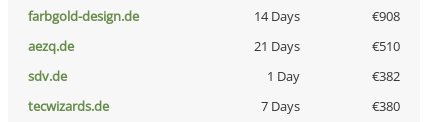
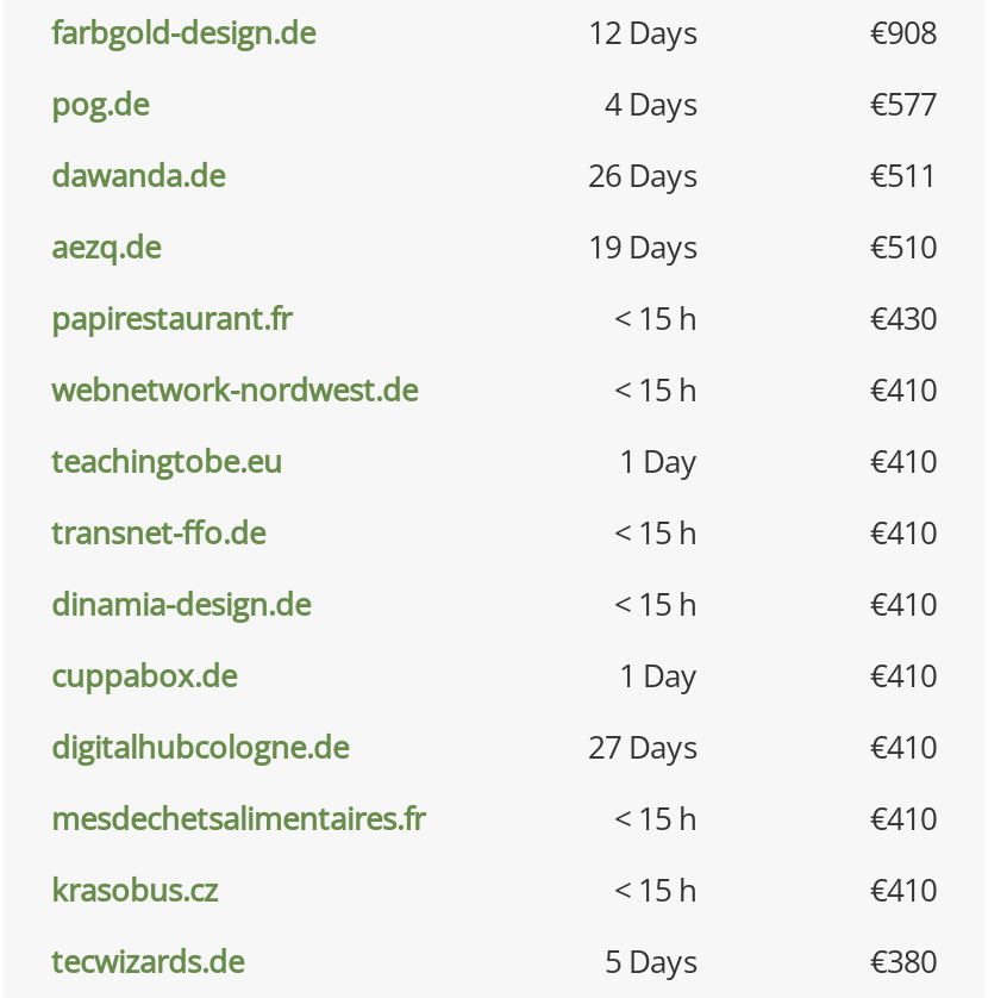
[253,7,299,25] 14 Days -> [588,11,698,54] 12 Days
none -> [51,82,937,197] pog.de | 4 Days | €577 | dawanda.de | 26 Days | €511
[253,37,299,55] 21 Days -> [588,225,698,268] 19 Days
[28,67,67,85] sdv.de -> [51,297,937,482] papirestaurant.fr | < 15 h | €430 | webnetwork-nordwest.de | < 15 h | €410 | teachingtobe.eu
[372,67,400,85] €382 -> [51,439,937,911] €410 | transnet-ffo.de | < 15 h | €410 | dinamia-design.de | < 15 h | €410 | cuppabox.de | 1 Day | €410 | digitalhubcologne.de | 27 Days | €410 | mesdechetsalimentaires.fr | < 15 h | €410 | krasobus.cz | < 15 h | €410
[260,97,299,115] 7 Days -> [605,940,698,983] 5 Days

